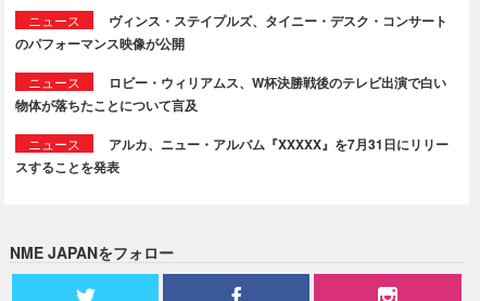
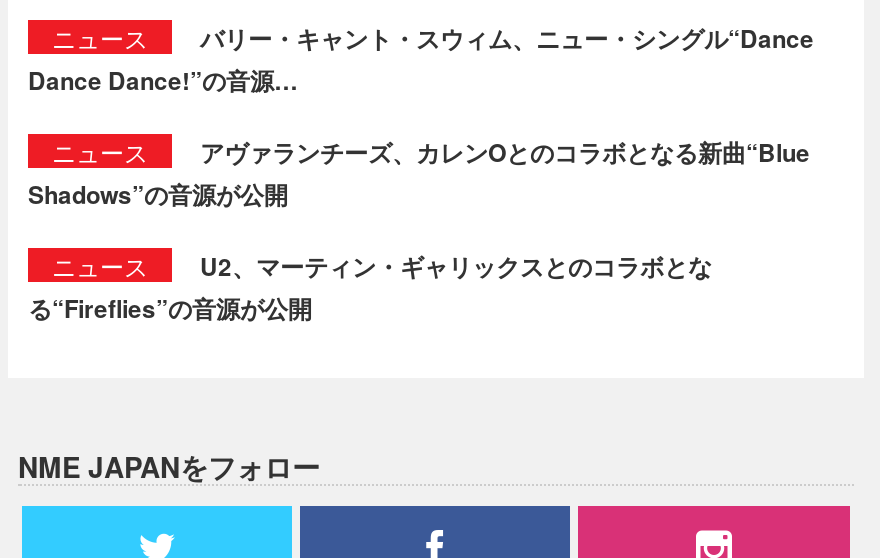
[15,10,447,53] ヴィンス・ステイプルズ、タイニー・デスク・コンサート | のパフォーマンス映像が公開 -> [28,21,814,99] バリー・キャント・スウィム、ニュー・シングル“Dance | Dance Dance!”の音源…
[15,72,446,114] ロビー・ウィリアムス、W杯決勝戦後のテレビ出演で白い | 物体が落ちたことについて言及 -> [28,135,810,213] アヴァランチーズ、カレンOとのコラボとなる新曲“Blue | Shadows”の音源が公開
[15,134,449,176] アルカ、ニュー・アルバム『XXXXX』を7月31日にリリー | スすることを発表 -> [28,249,712,327] U2、マーティン・ギャリックスとのコラボとな | る“Fireflies”の音源が公開

